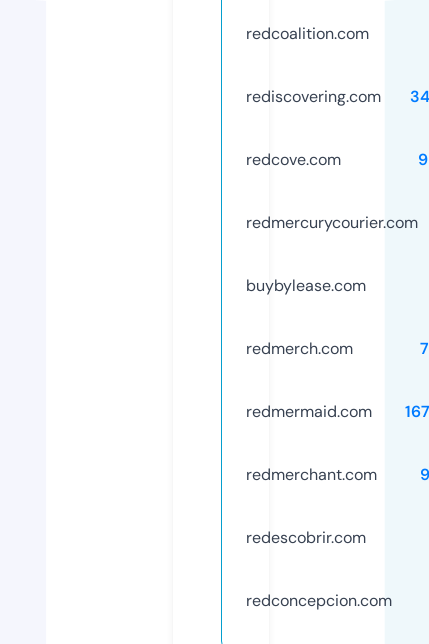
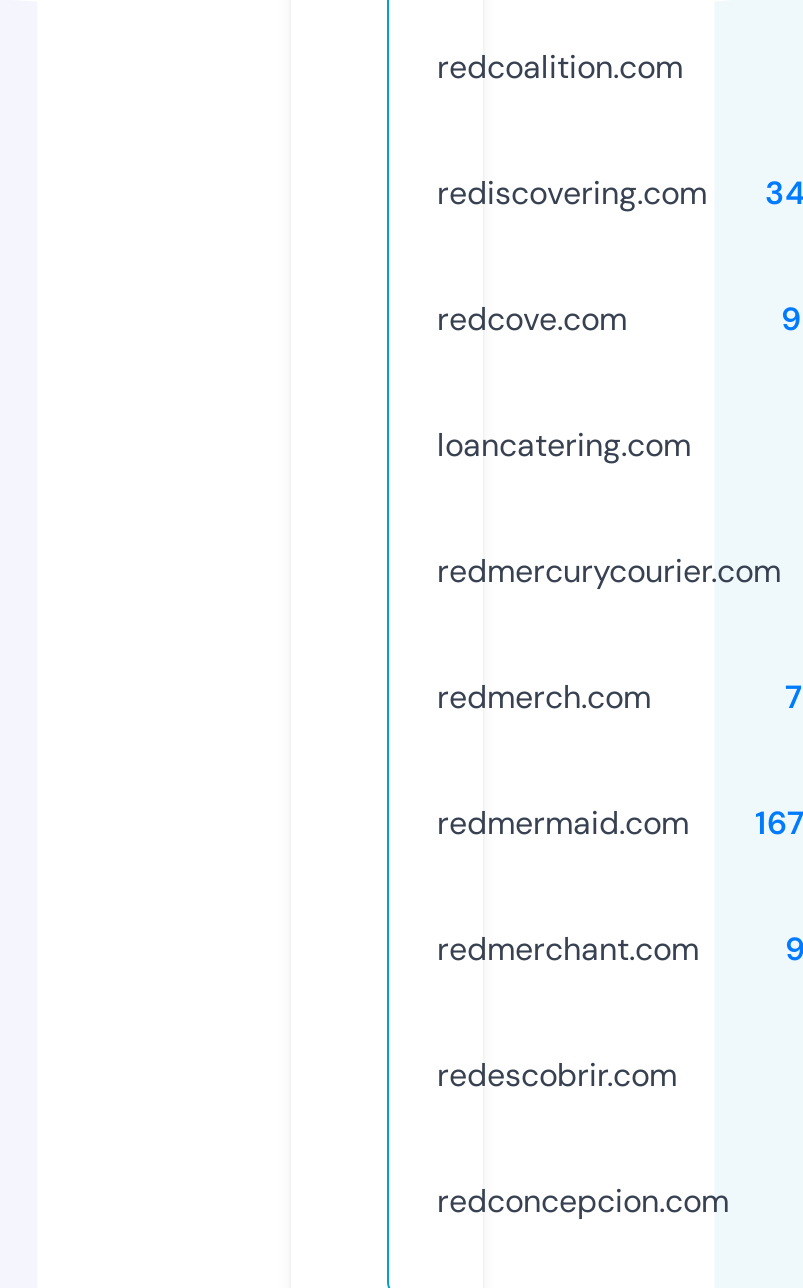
none -> [437,424,691,466] loancatering.com
moved [246,212,418,233] -> [437,550,781,592]: redmercurycourier.com
[246,275,366,296] buybylease.com -> none

